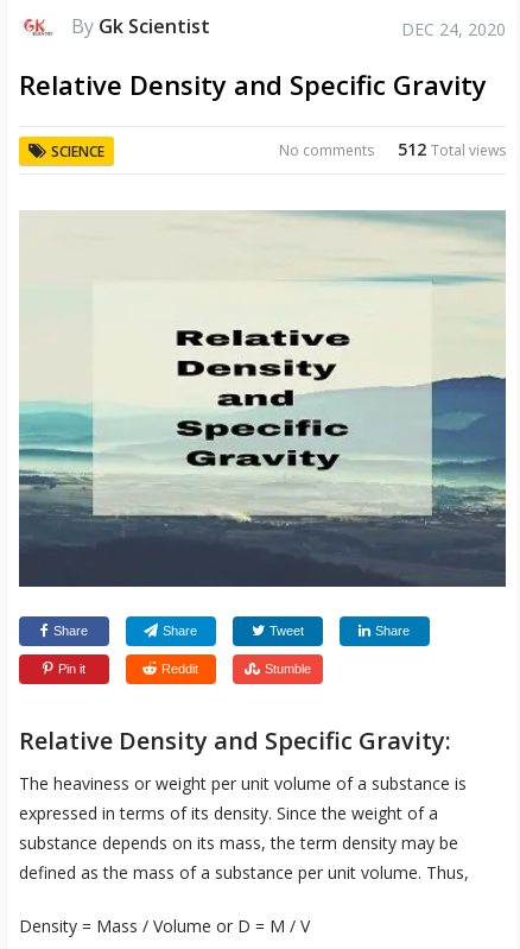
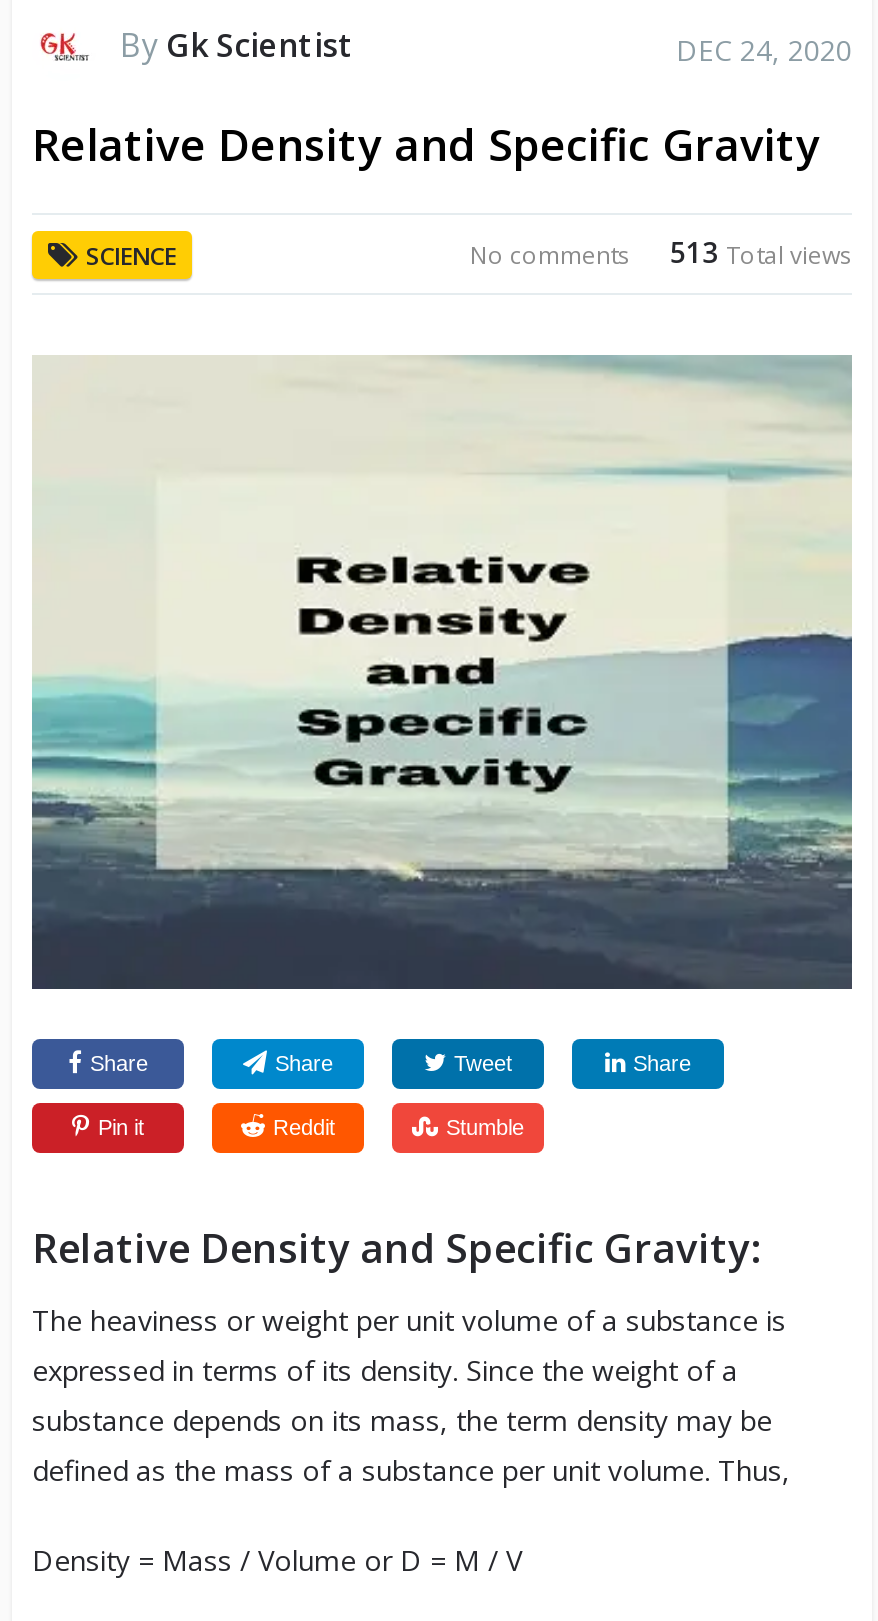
[279,138,506,161] No comments 512 Total views -> [470,233,852,271] No comments 513 Total views

